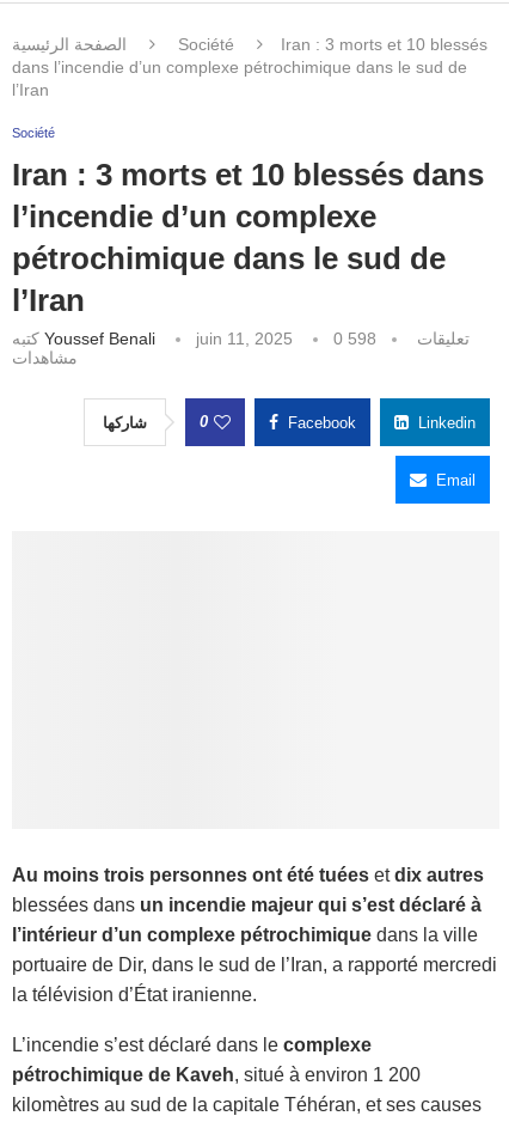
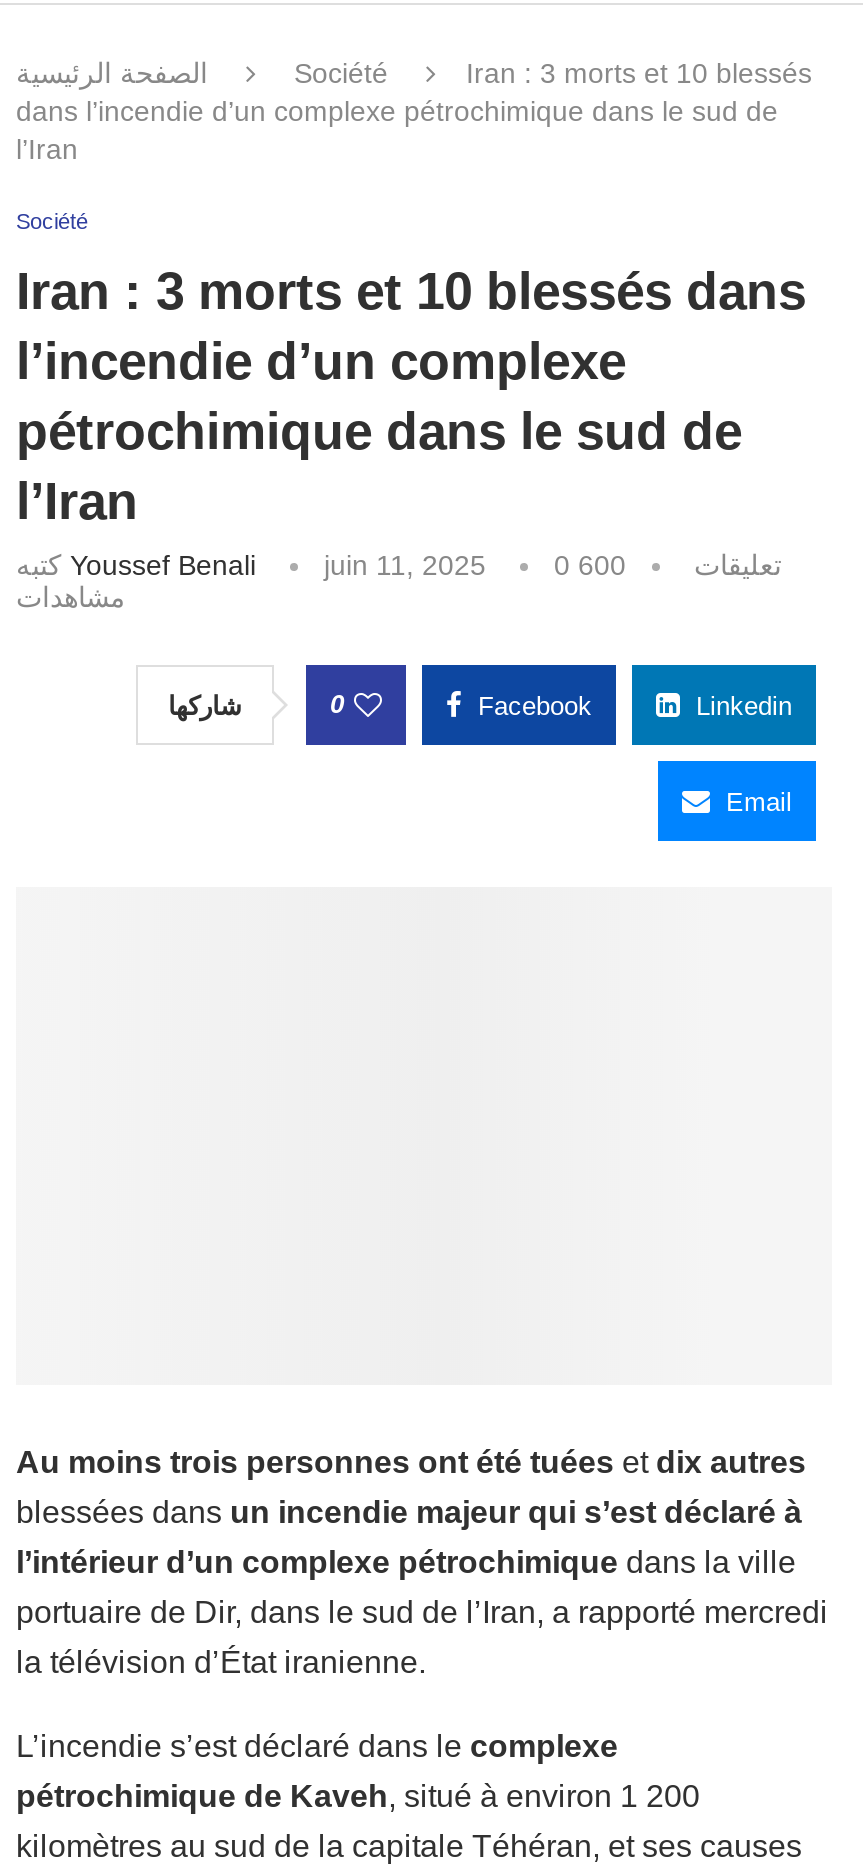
[348,329,376,348] 598 -> [578,549,626,581] 600

